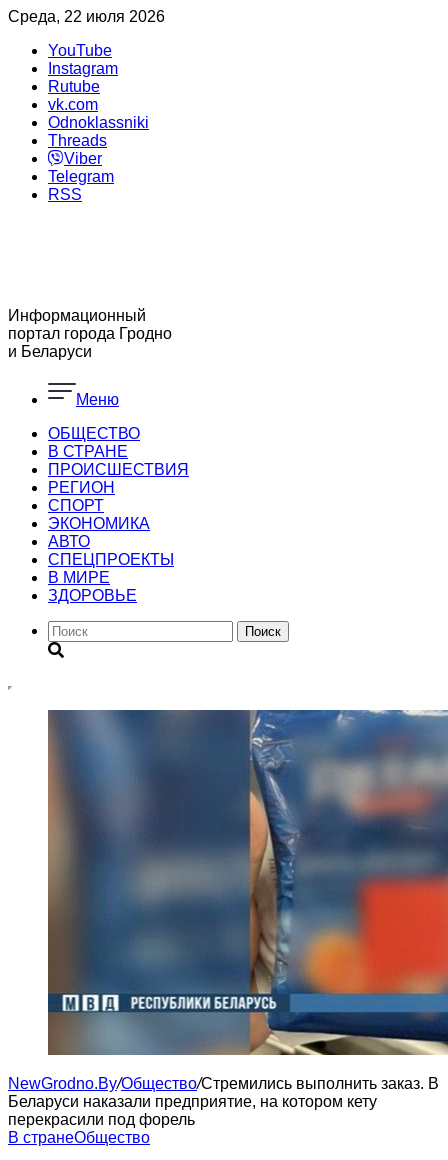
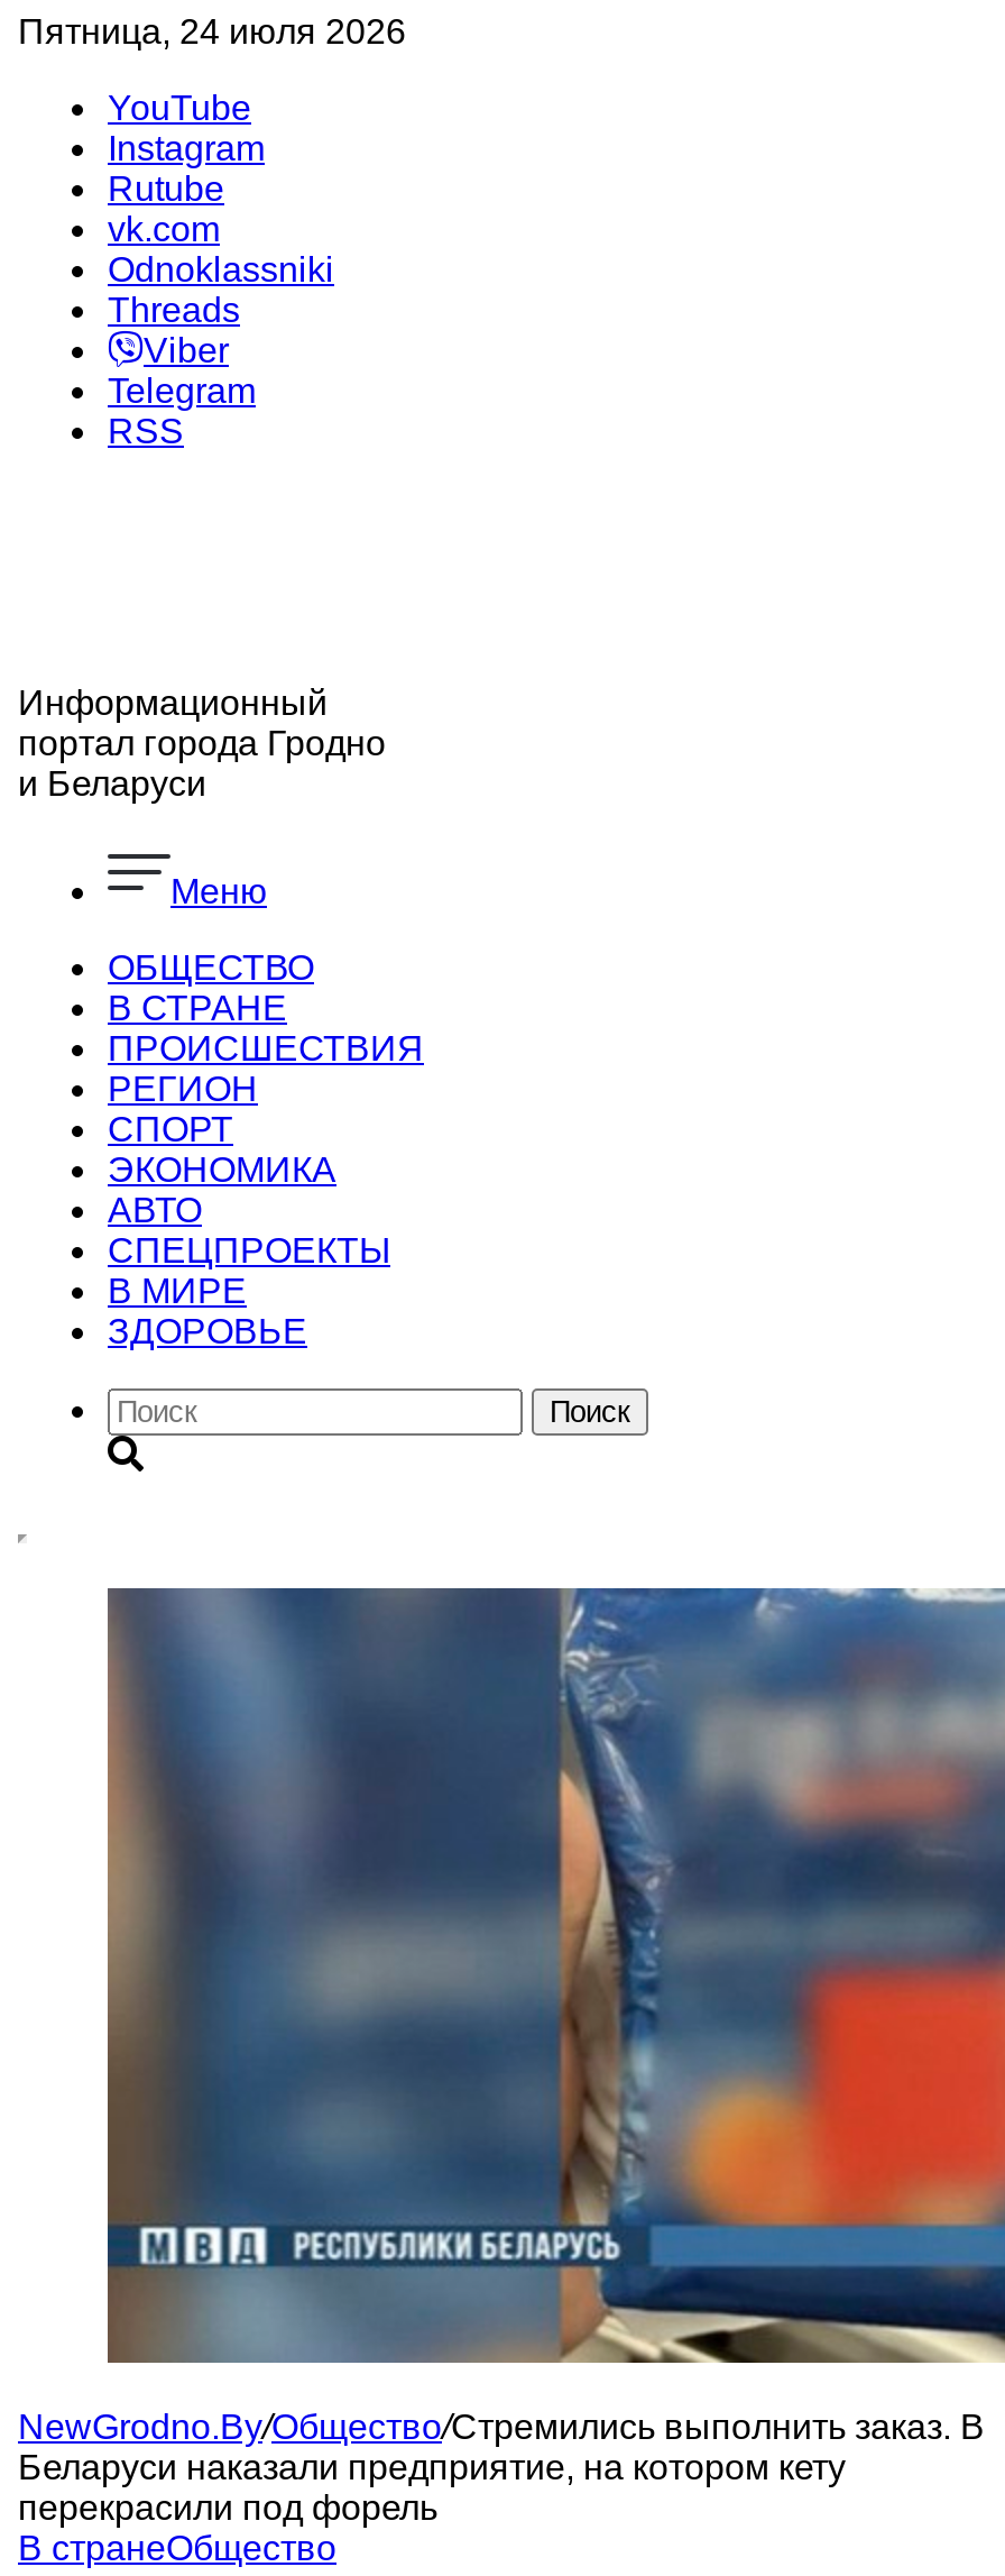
[8,8,165,25] Среда, 22 июля 2026 -> [18,12,406,51] Пятница, 24 июля 2026

